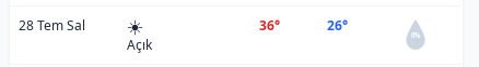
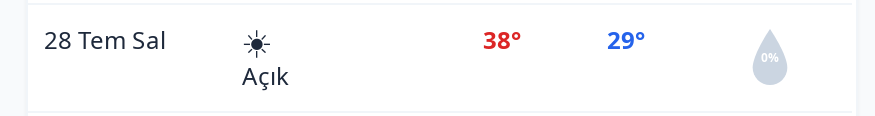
[259,16,279,35] 36° -> [483,23,521,57] 38°
[326,16,347,35] 26° -> [607,23,645,57] 29°

